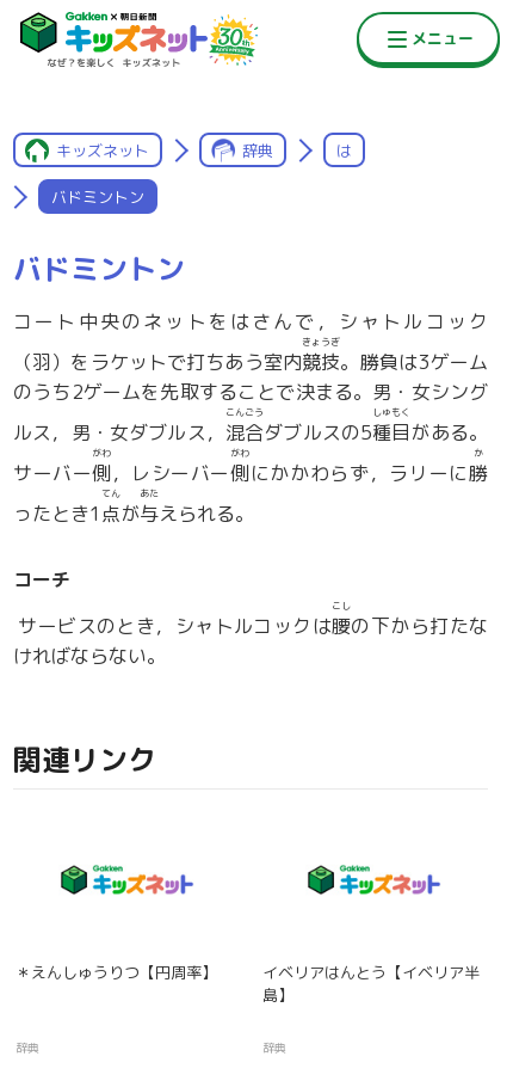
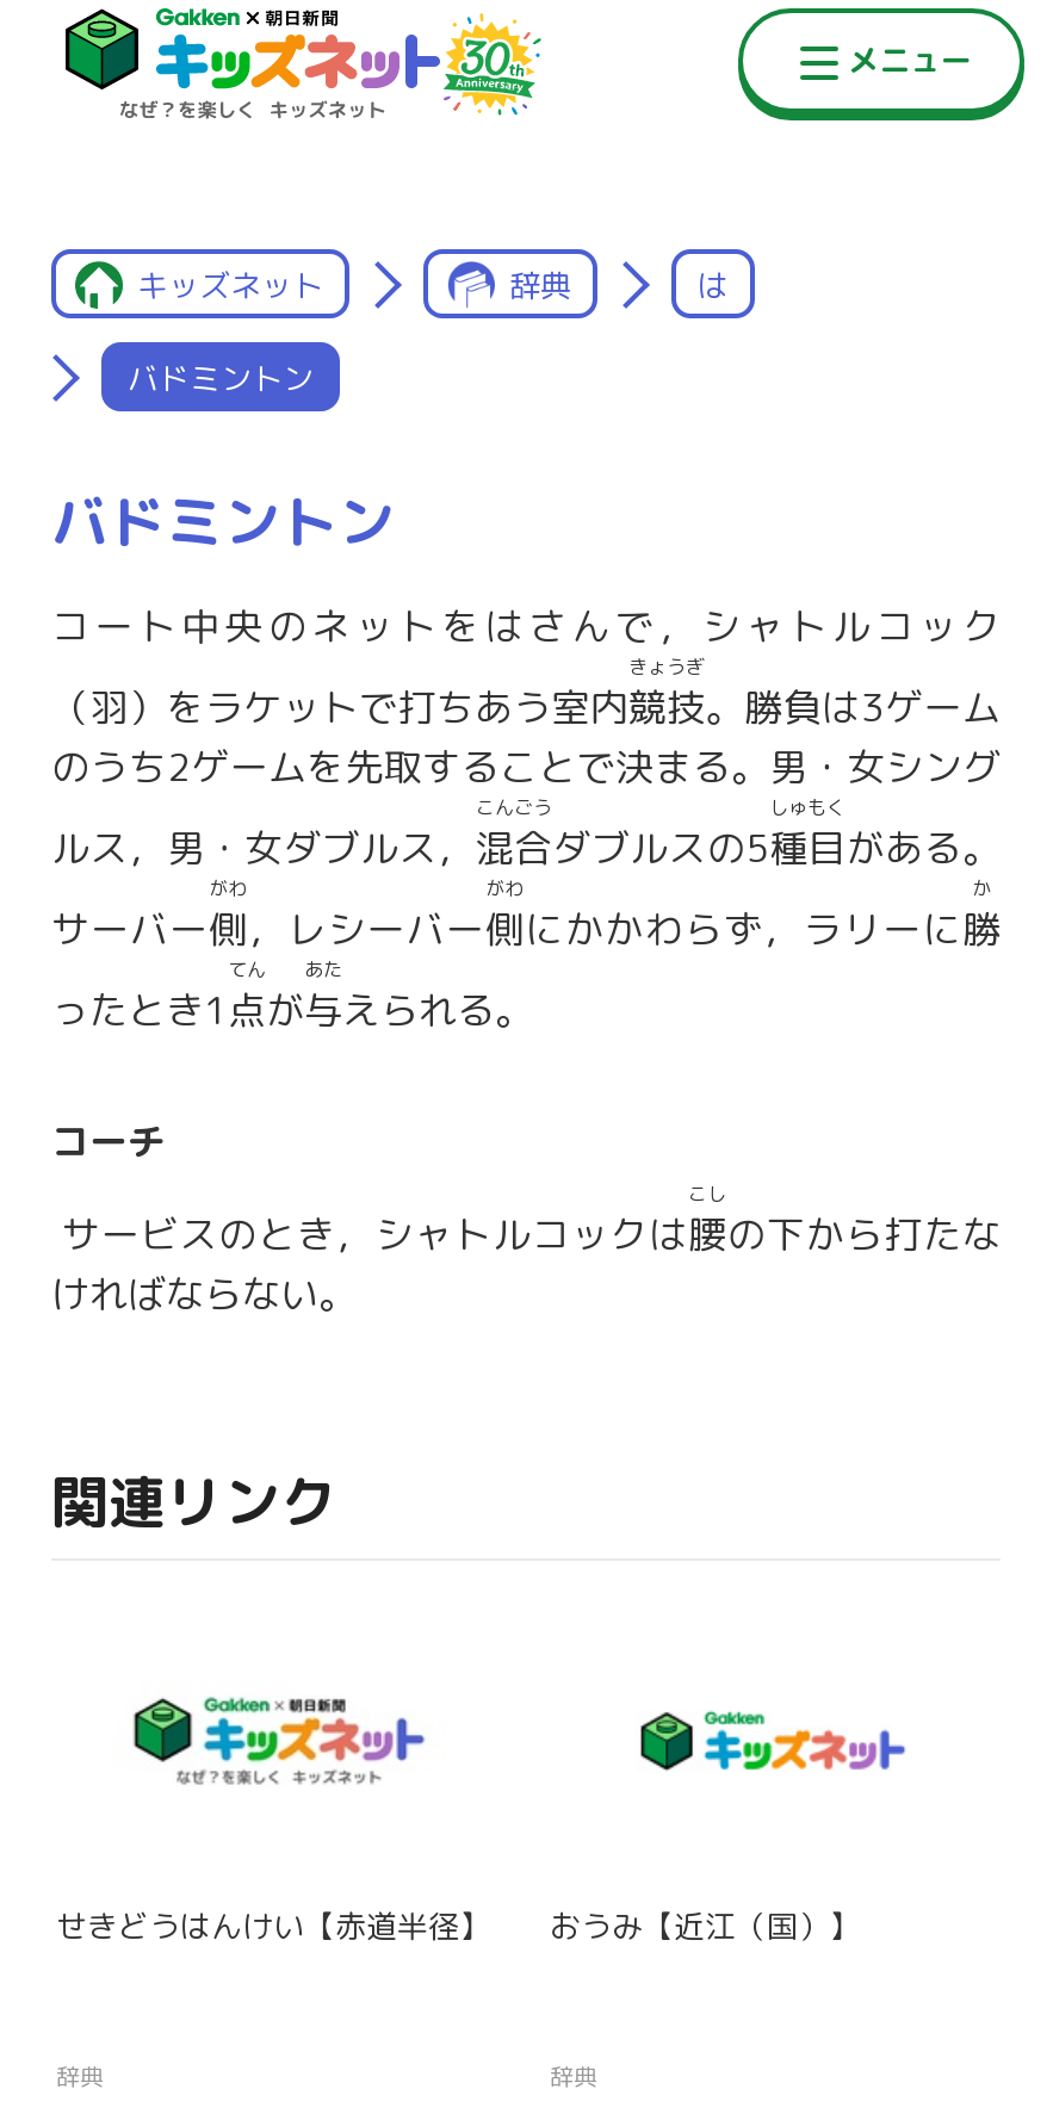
[54,858,199,901] [image] -> [130,1694,426,1785] [image]
[16,962,217,984] ＊えんしゅうりつ【円周率】 -> [56,1905,490,1948] せきどうはんけい【赤道半径】
[262,962,480,1006] イベリアはんとう【イベリア半 | 島】 -> [550,1905,860,1948] おうみ【近江（国）】

